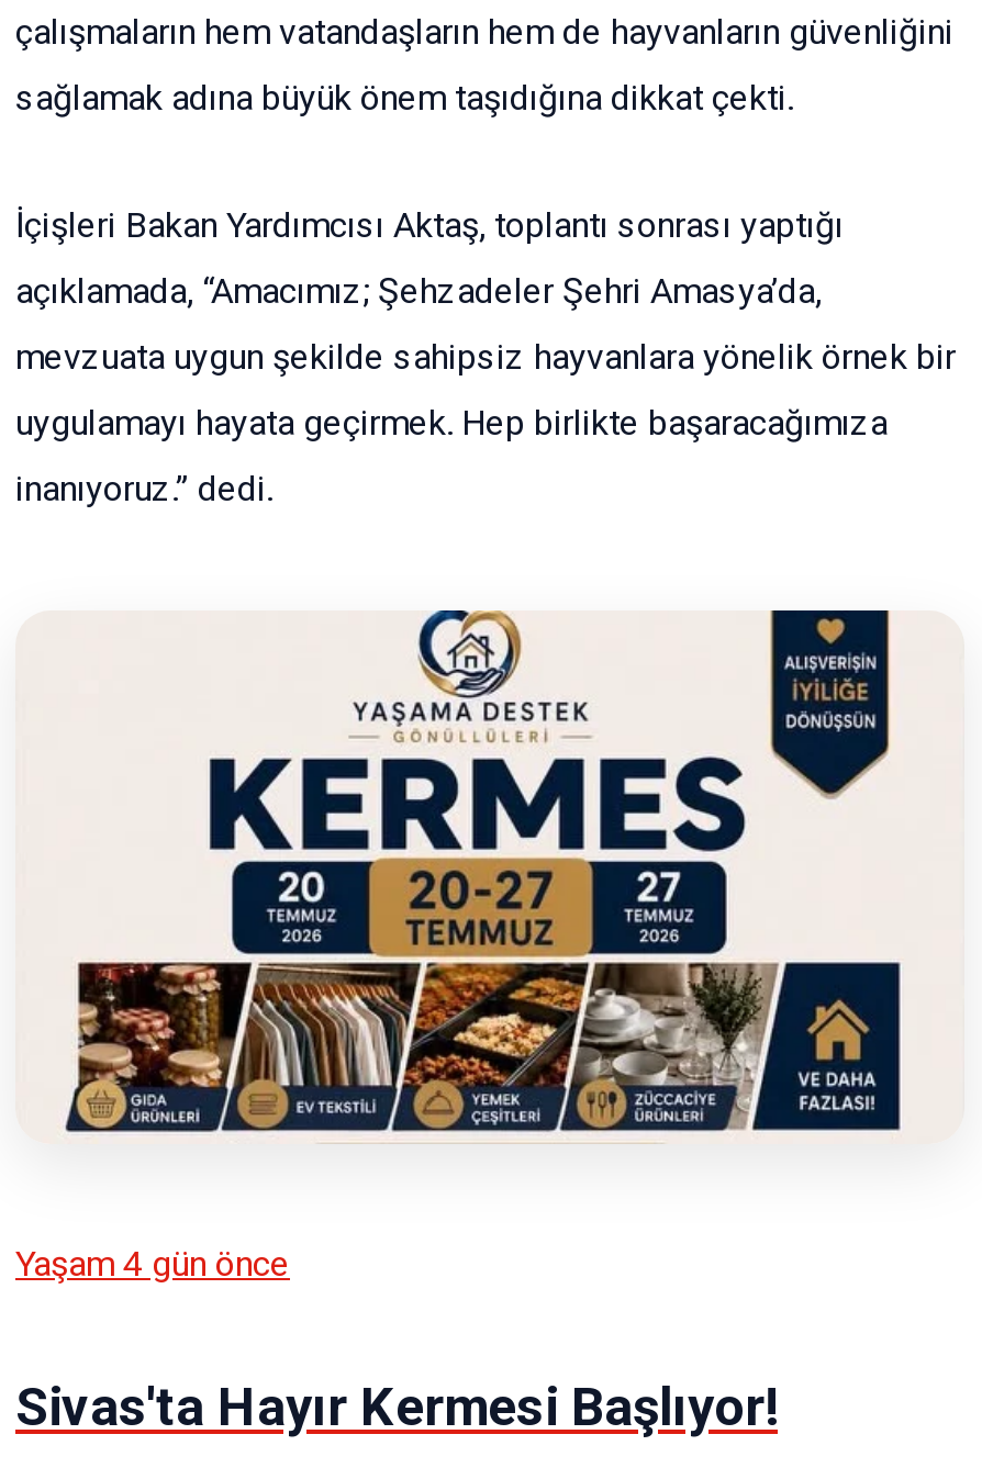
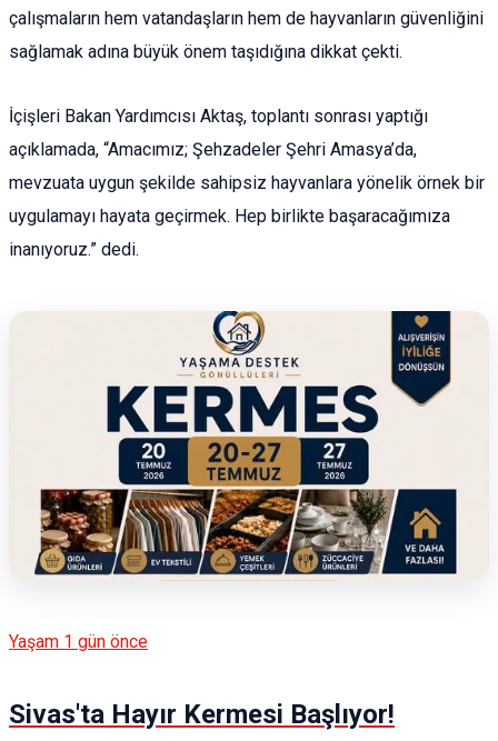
[15,1243,290,1284] Yaşam 4 gün önce -> [9,631,148,652] Yaşam 1 gün önce

